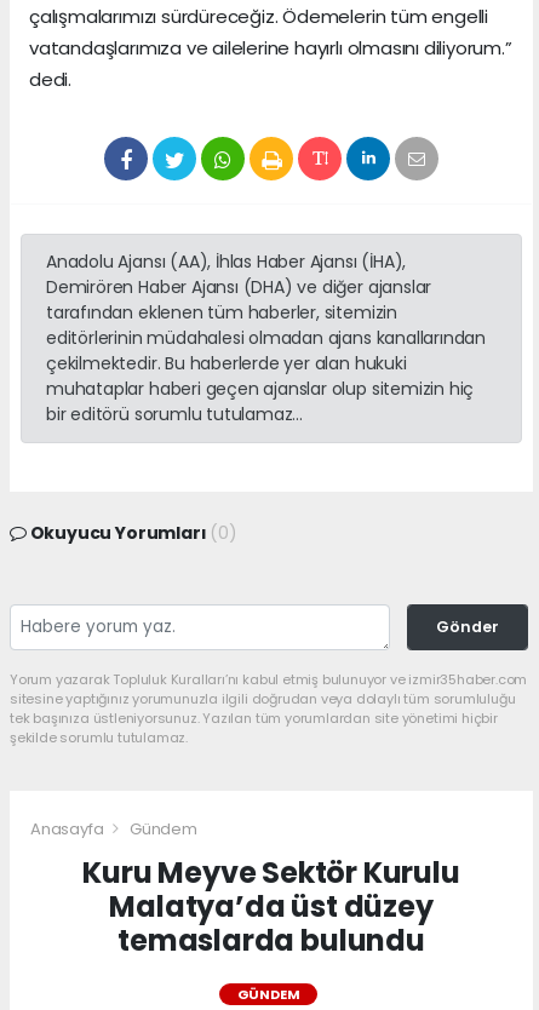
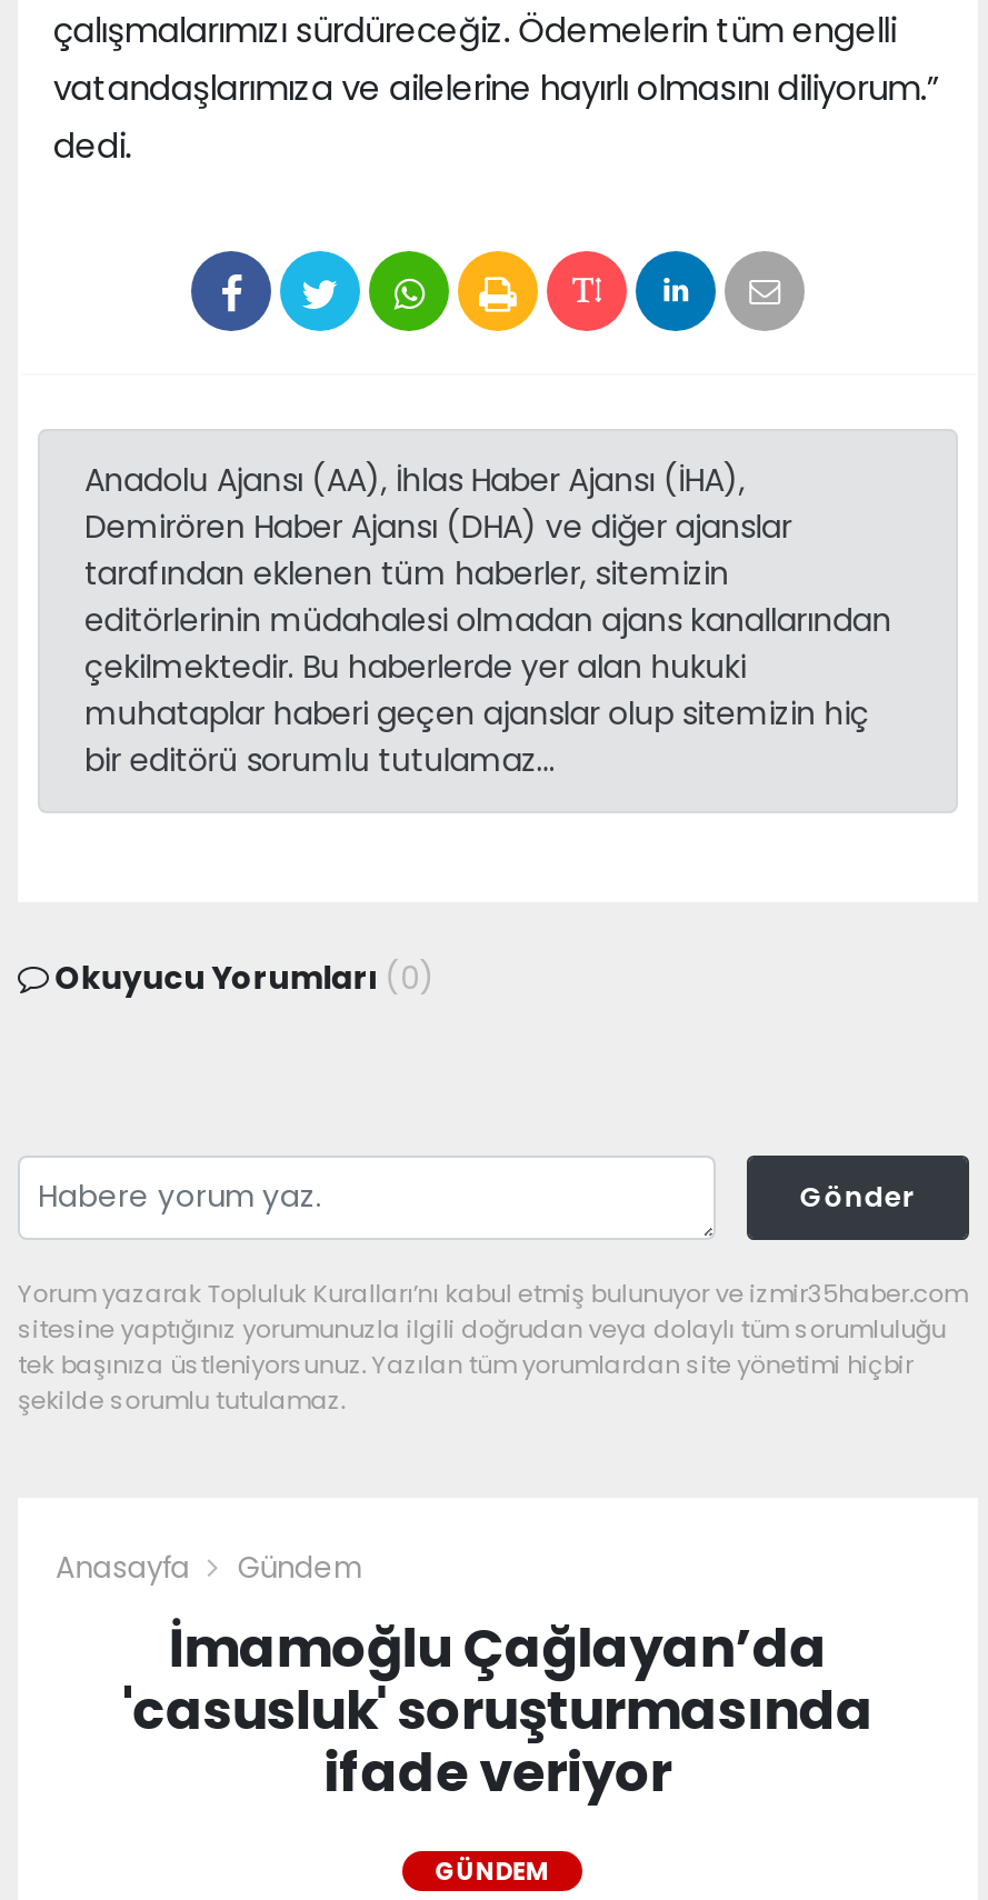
[83,853,460,961] Kuru Meyve Sektör Kurulu | Malatya’da üst düzey | temaslarda bulundu -> [122,1612,874,1810] İmamoğlu Çağlayan’da | 'casusluk' soruşturmasında | ifade veriyor

